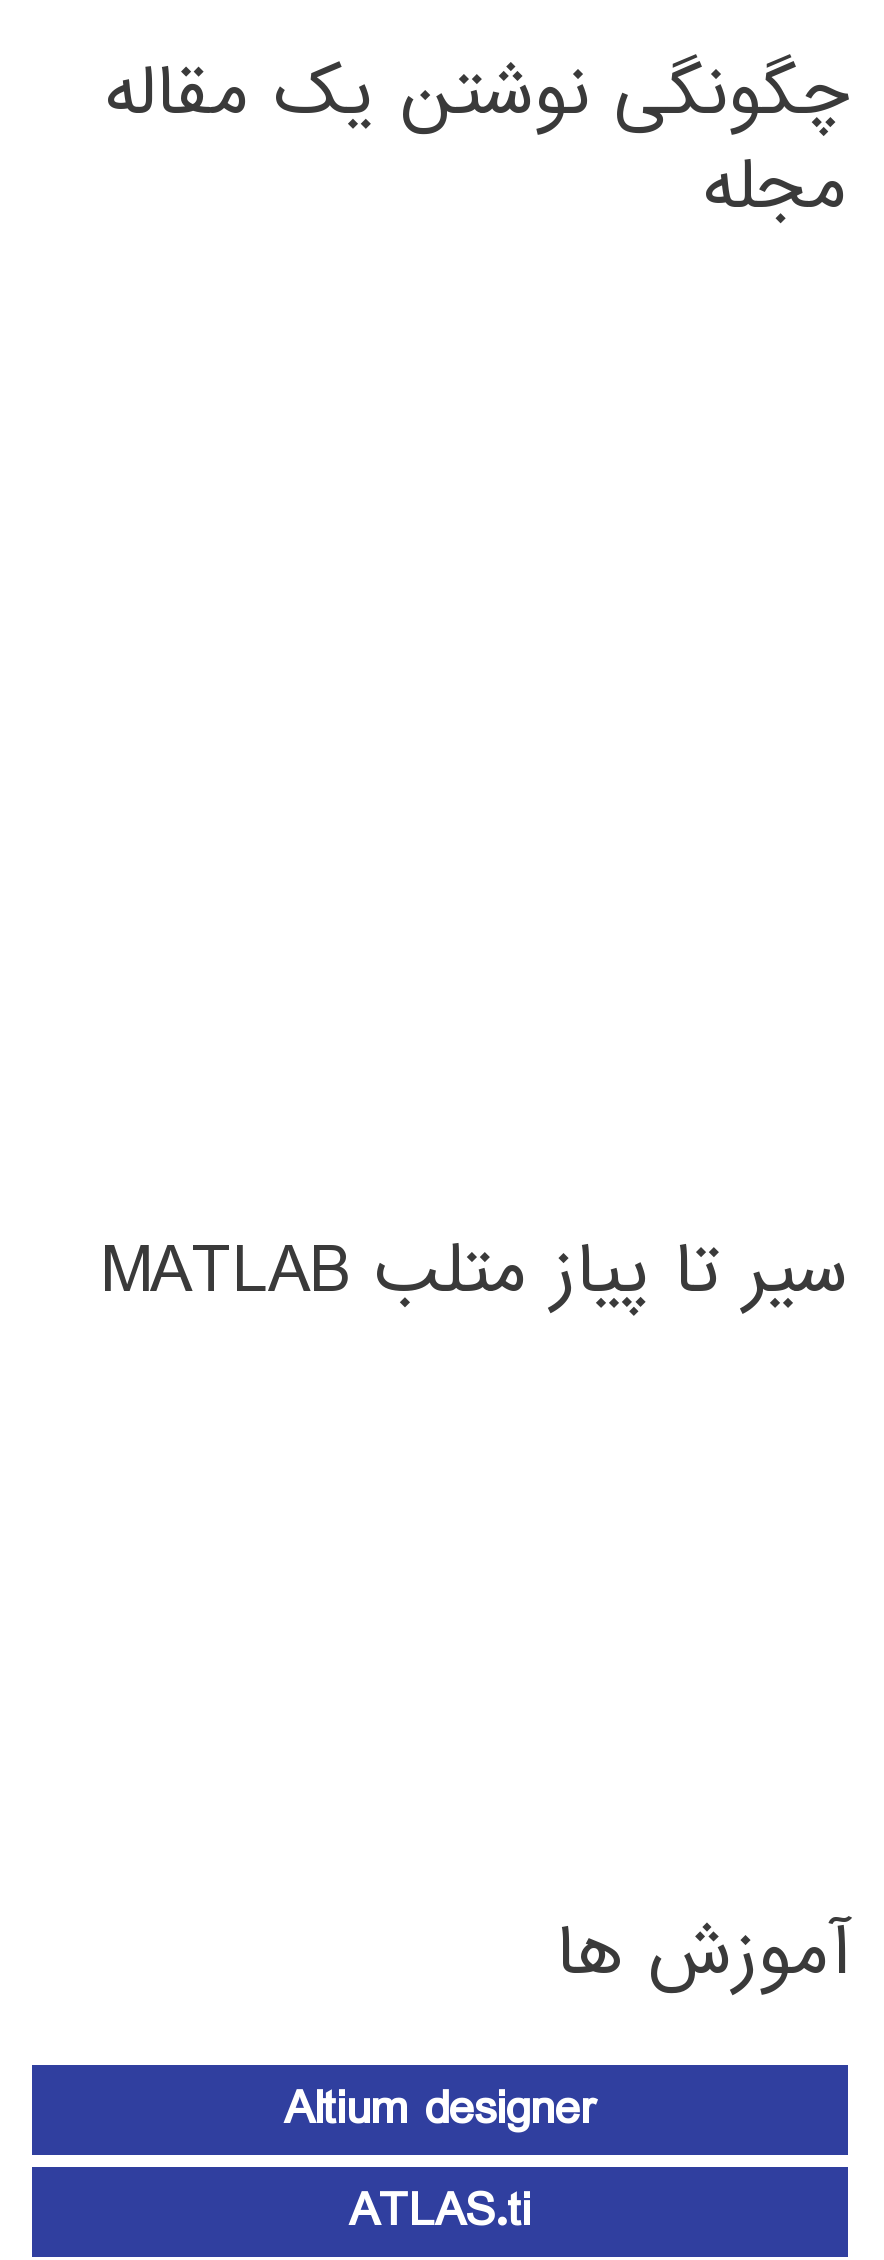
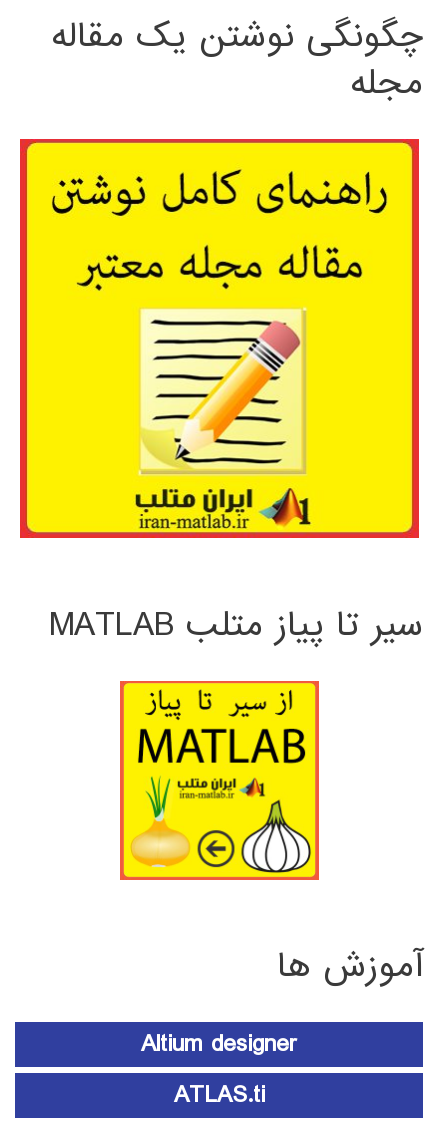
none -> [19,138,420,539] [image]
none -> [119,680,320,881] [image]

